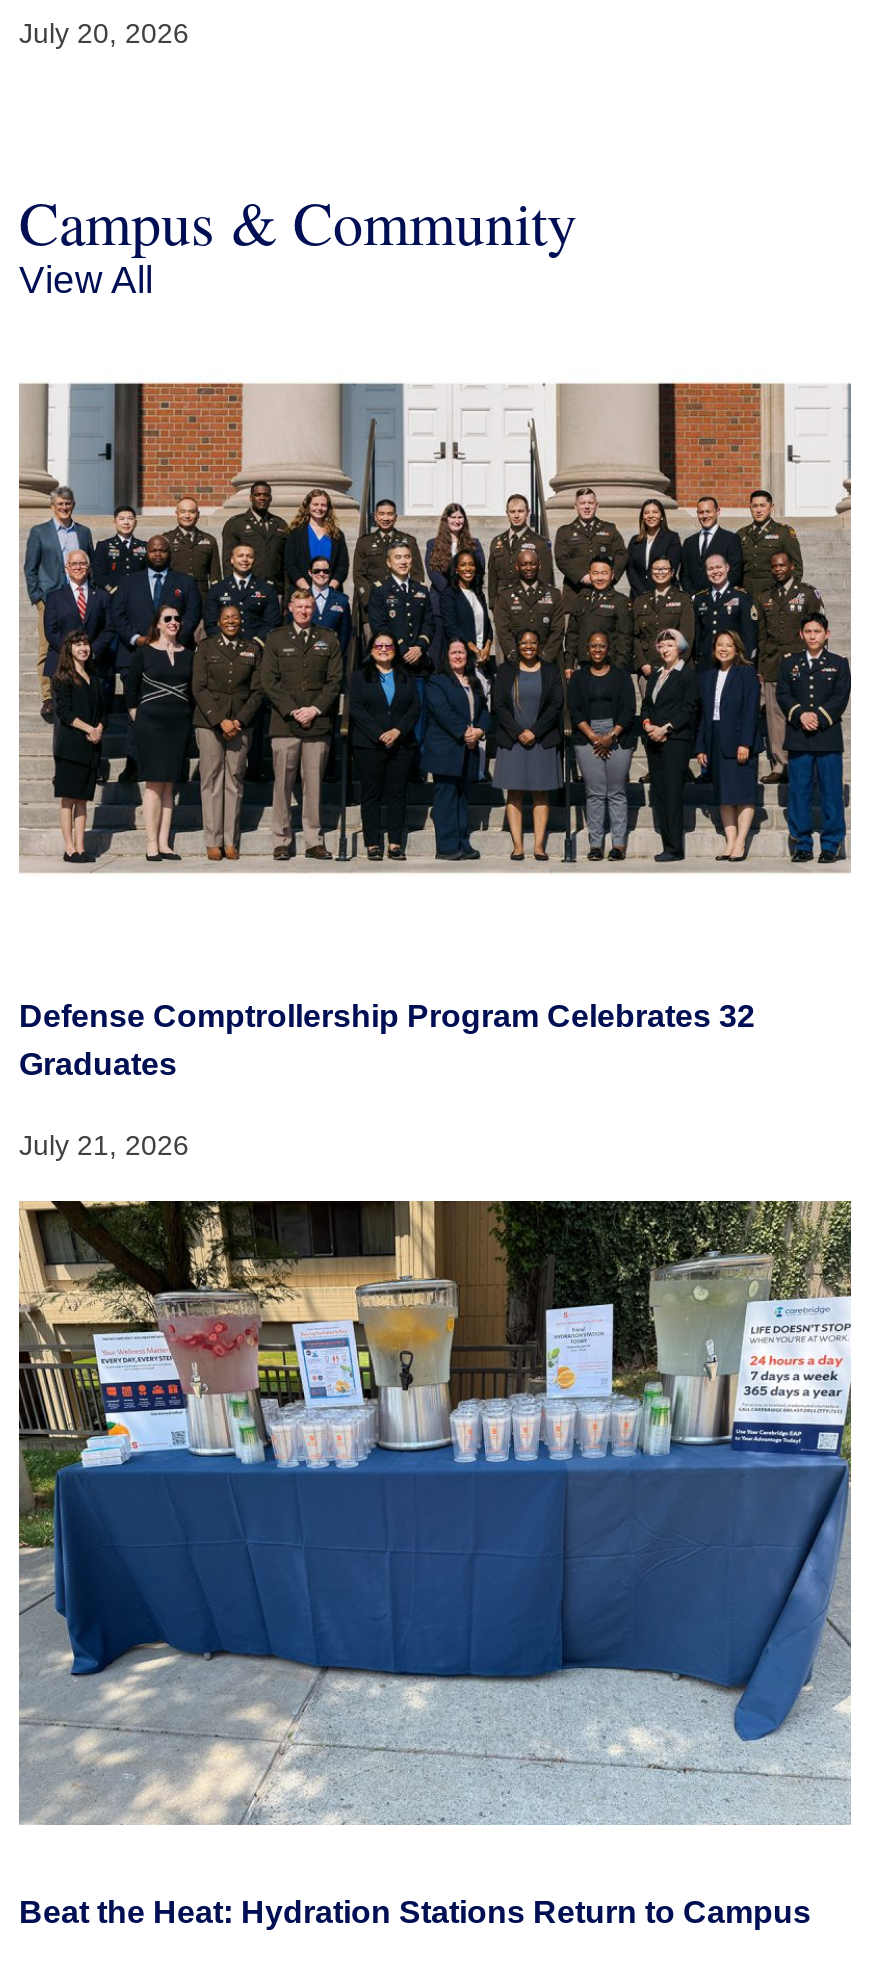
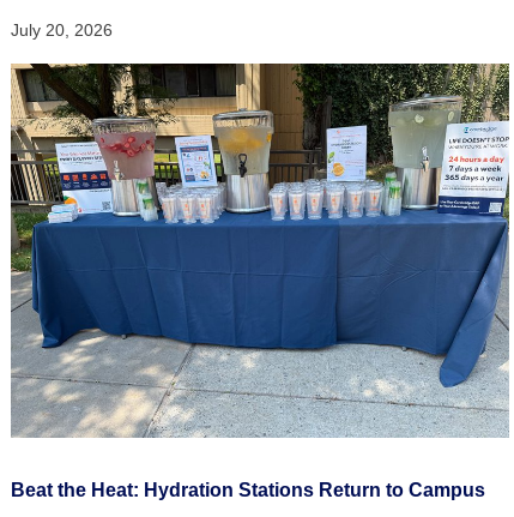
[19,181,577,301] Campus & Community | View All -> none
[17,381,853,875] [image] -> none
[19,999,755,1161] Defense Comptrollership Program Celebrates 32 | Graduates | July 21, 2026 -> none

